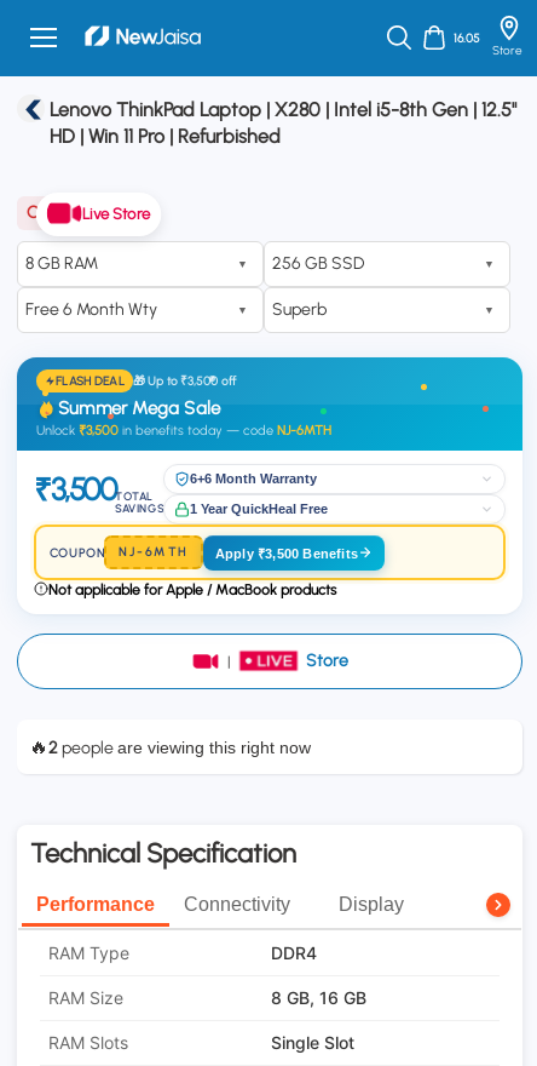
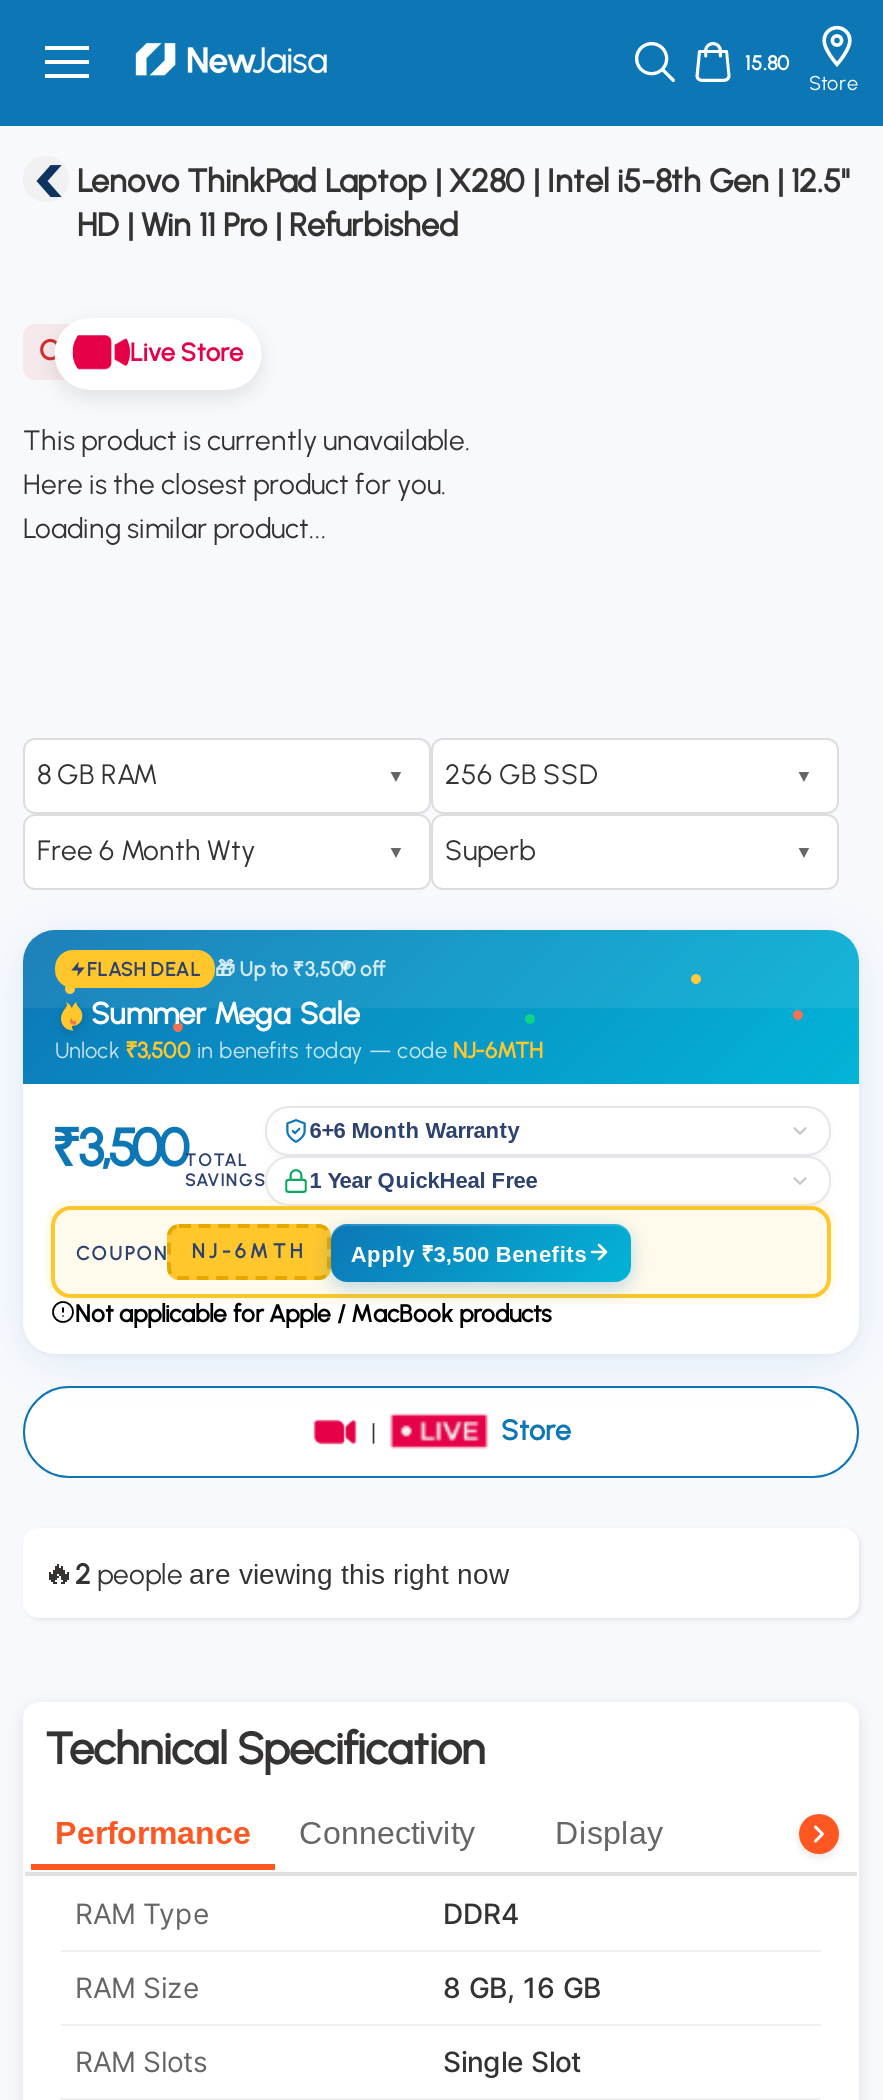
[454,30,480,45] 16.05 -> [745,49,789,75] 15.80
none -> [23,424,471,546] This product is currently unavailable. | Here is the closest product for you. | Loading similar product...

